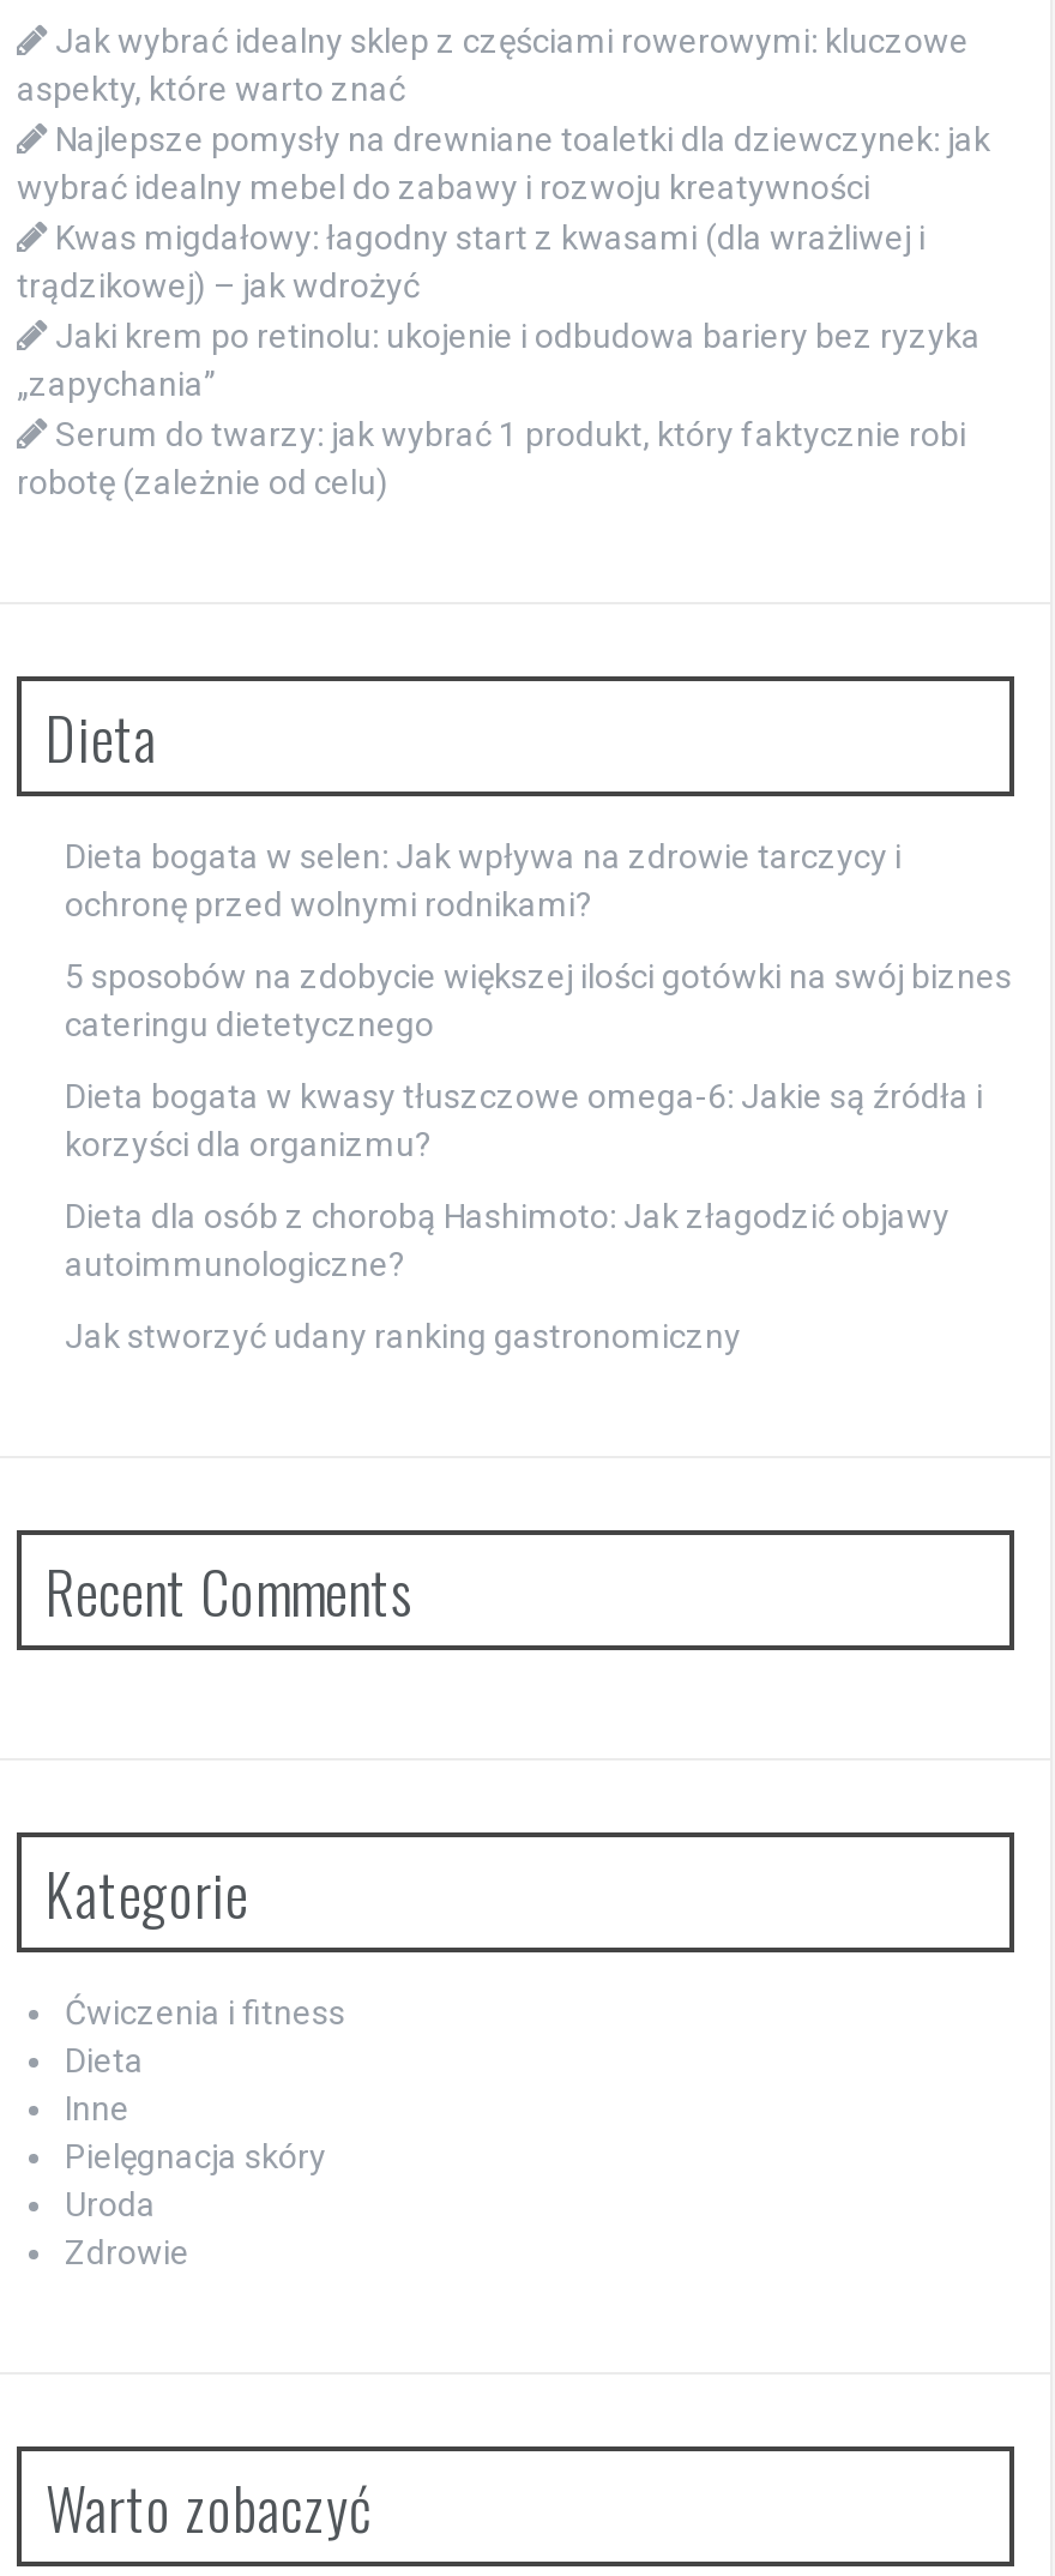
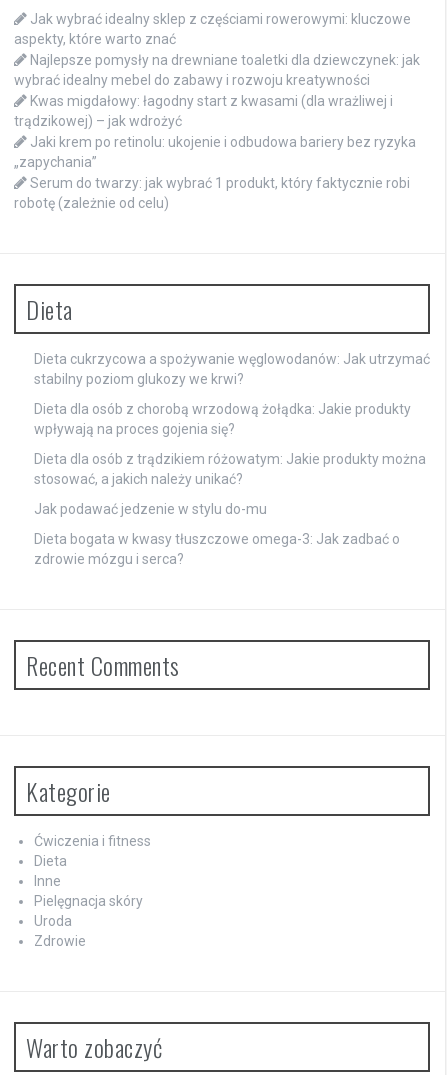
[65,837,902,923] Dieta bogata w selen: Jak wpływa na zdrowie tarczycy i | ochronę przed wolnymi rodnikami? -> [34,351,430,387] Dieta cukrzycowa a spożywanie węglowodanów: Jak utrzymać | stabilny poziom glukozy we krwi?
[65,957,1012,1043] 5 sposobów na zdobycie większej ilości gotówki na swój biznes | cateringu dietetycznego -> [34,401,411,437] Dieta dla osób z chorobą wrzodową żołądka: Jakie produkty | wpływają na proces gojenia się?
[65,1077,983,1163] Dieta bogata w kwasy tłuszczowe omega-6: Jakie są źródła i | korzyści dla organizmu? -> [34,451,426,487] Dieta dla osób z trądzikiem różowatym: Jakie produkty można | stosować, a jakich należy unikać?
[65,1197,950,1283] Dieta dla osób z chorobą Hashimoto: Jak złagodzić objawy | autoimmunologiczne? -> [34,501,267,517] Jak podawać jedzenie w stylu do-mu
[65,1317,741,1355] Jak stworzyć udany ranking gastronomiczny -> [34,531,400,567] Dieta bogata w kwasy tłuszczowe omega-3: Jak zadbać o | zdrowie mózgu i serca?

